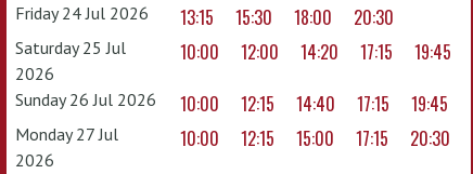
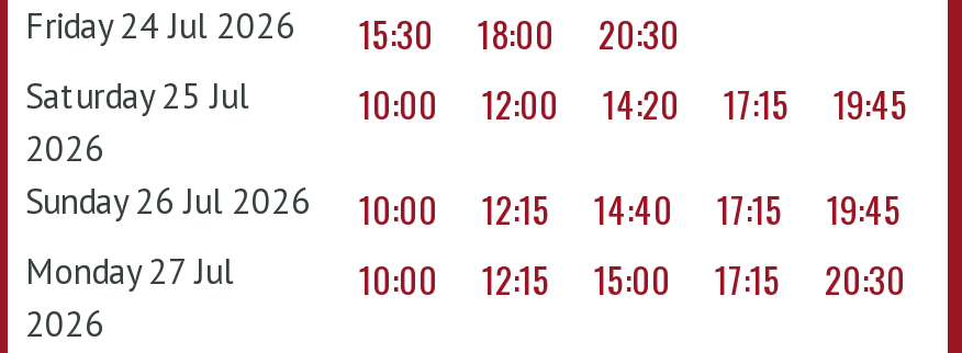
[180,4,214,30] 13:15 -> none

